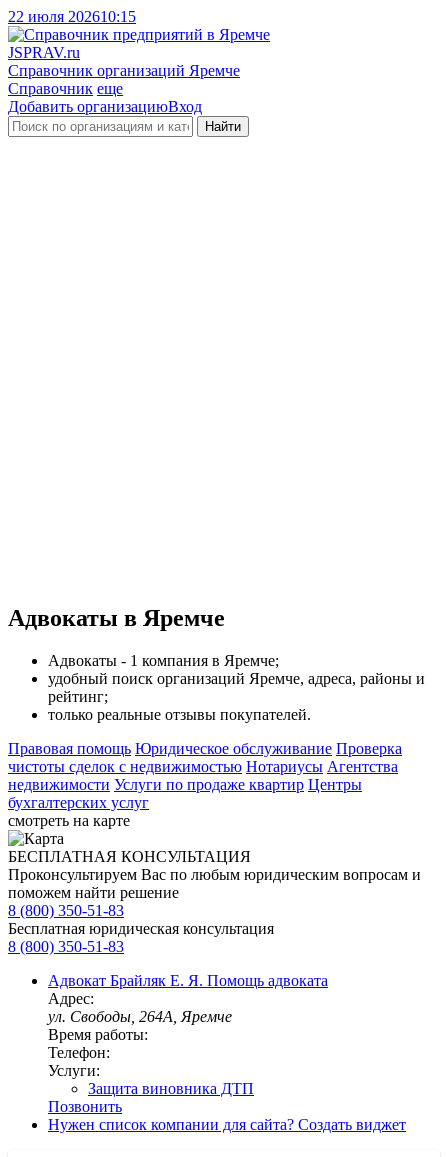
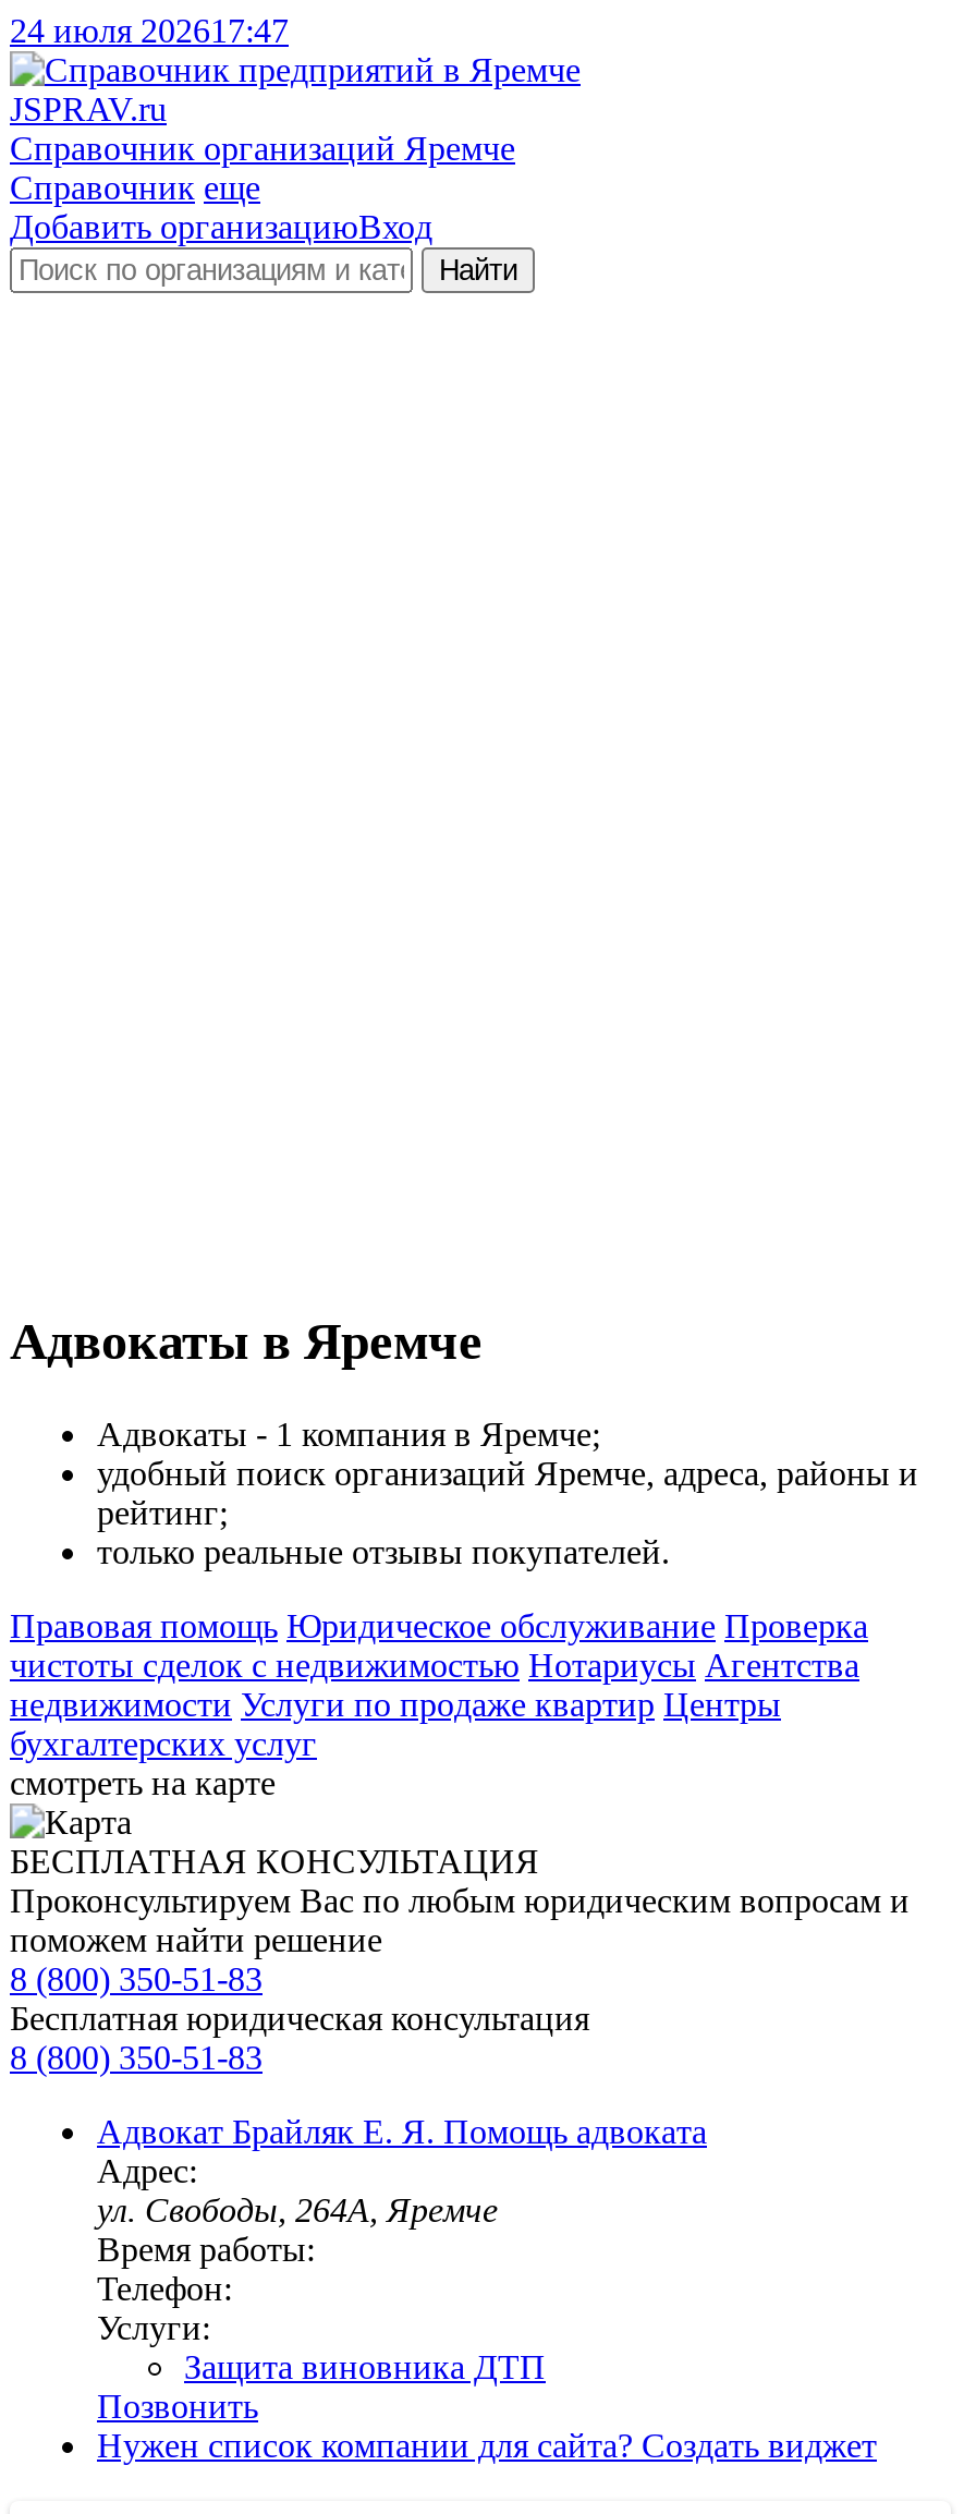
[8,8,136,25] 22 июля 202610:15 -> [10,12,289,49] 24 июля 202617:47

